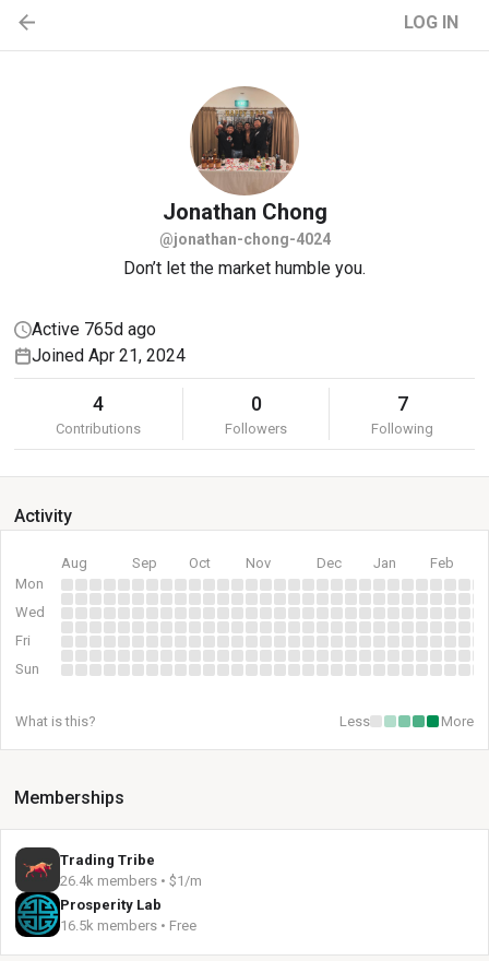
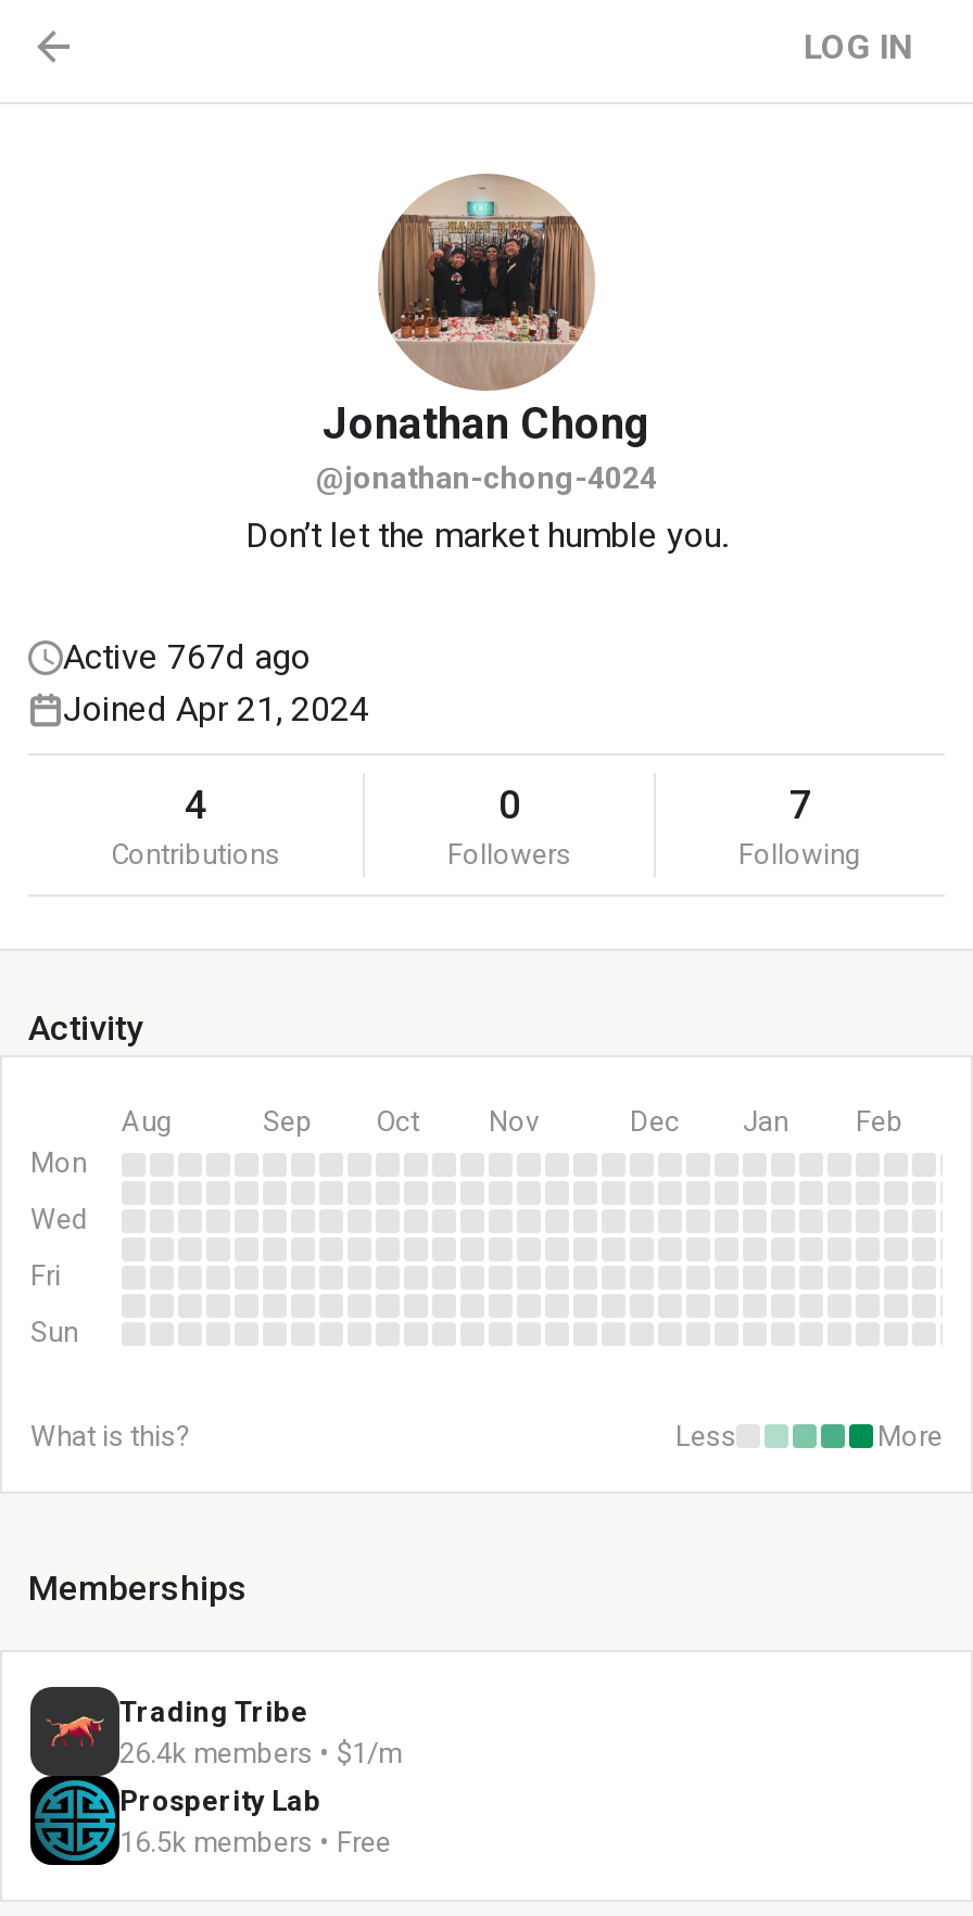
[32,319,156,340] Active 765d ago -> [63,636,311,677] Active 767d ago

